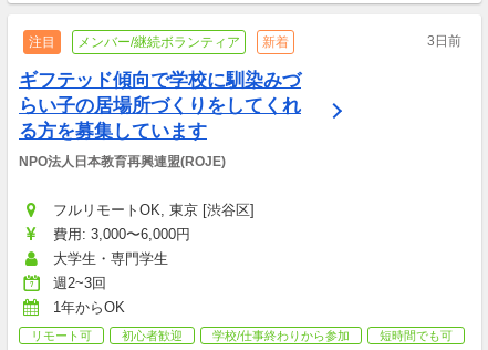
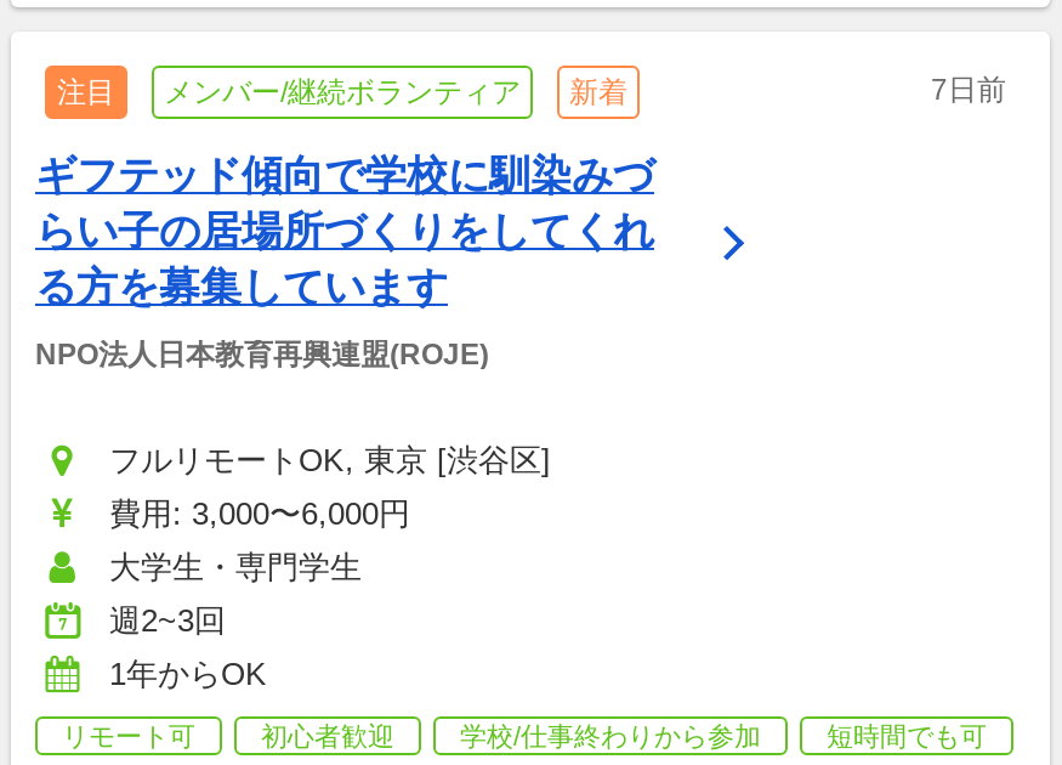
[427,33,461,48] 3日前 -> [931,72,1006,106] 7日前

